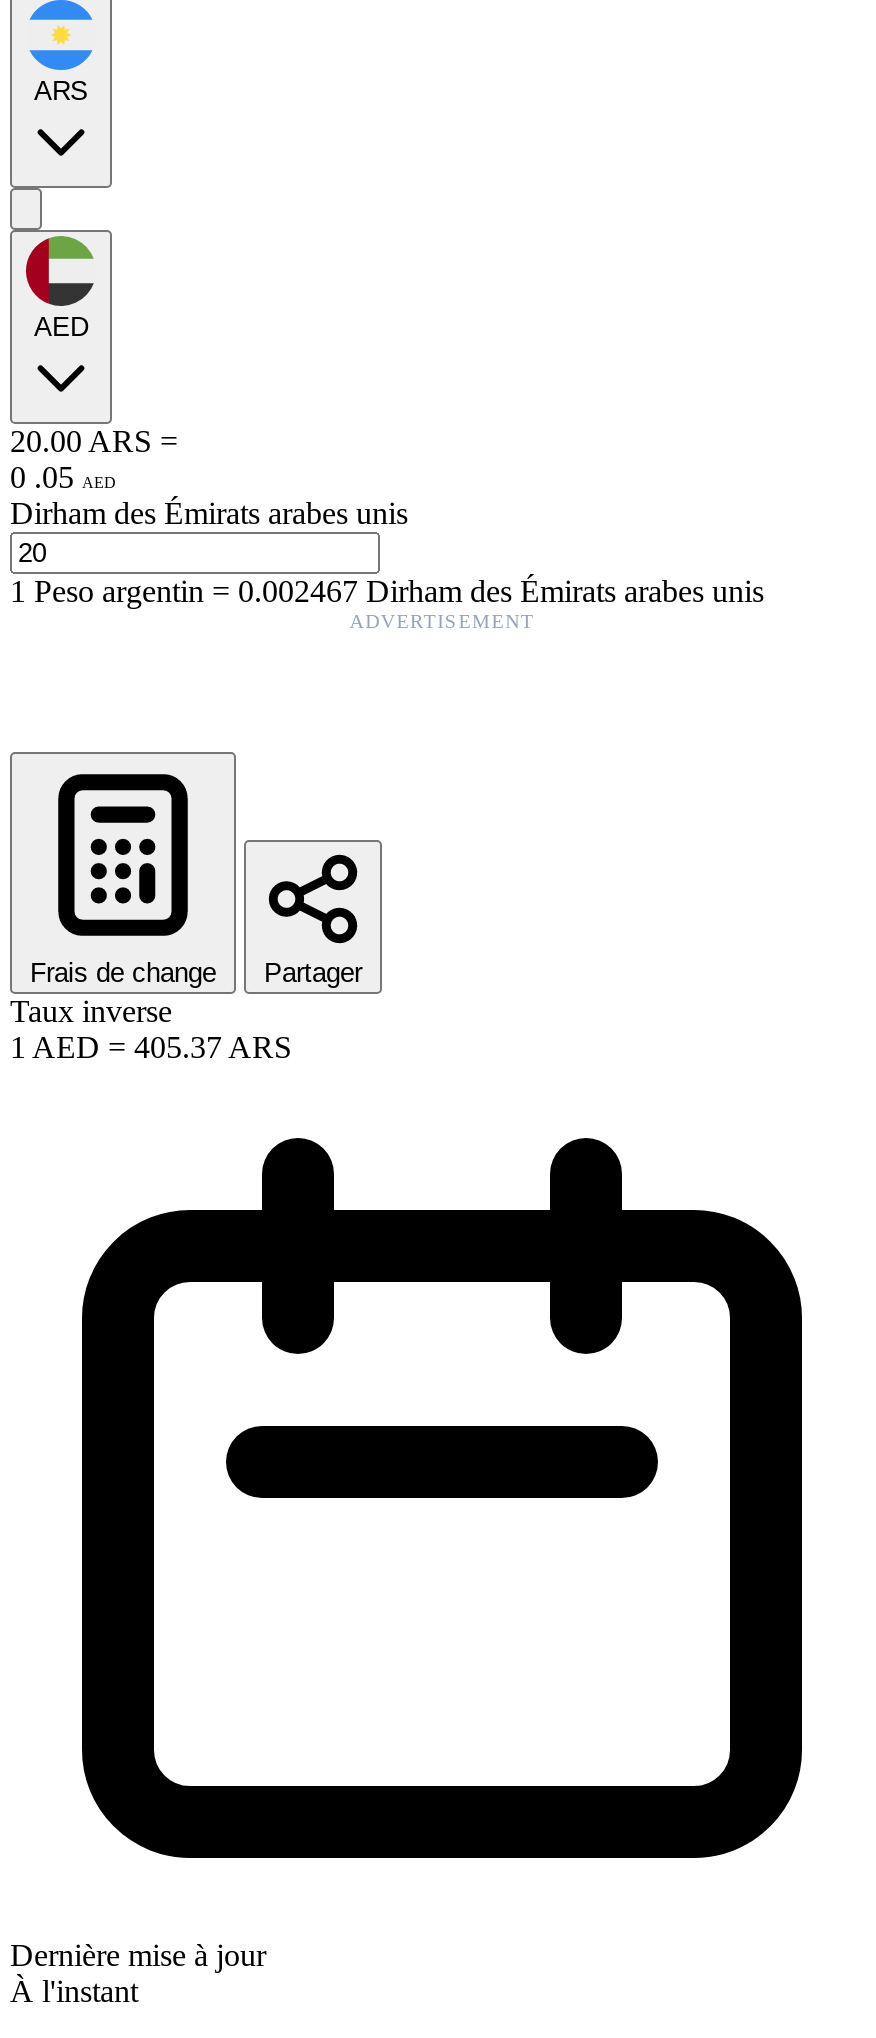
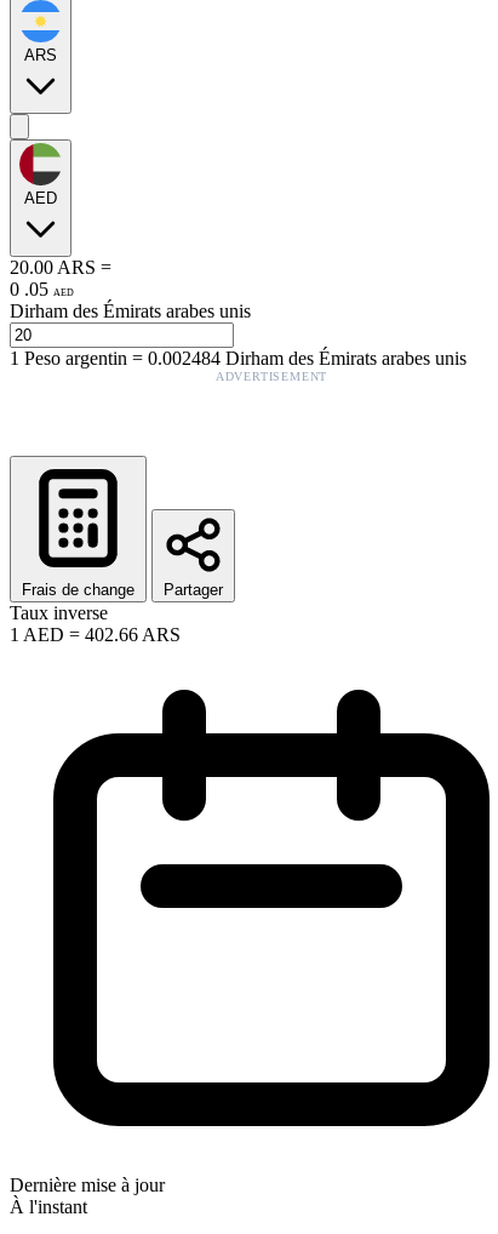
[10,574,764,608] 1Peso argentin=0.002467 Dirham des Émirats arabes unis -> [10,348,466,368] 1Peso argentin=0.002484 Dirham des Émirats arabes unis
[10,1030,292,1064] 1 AED = 405.37 ARS -> [10,624,181,645] 1 AED = 402.66 ARS

